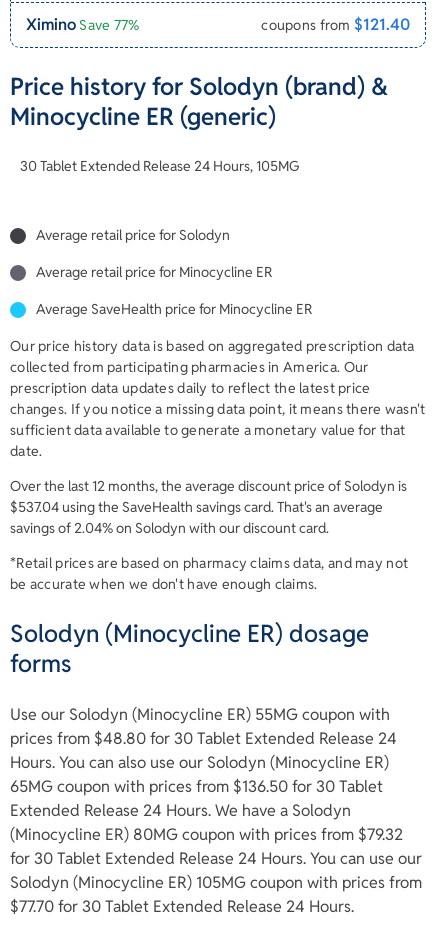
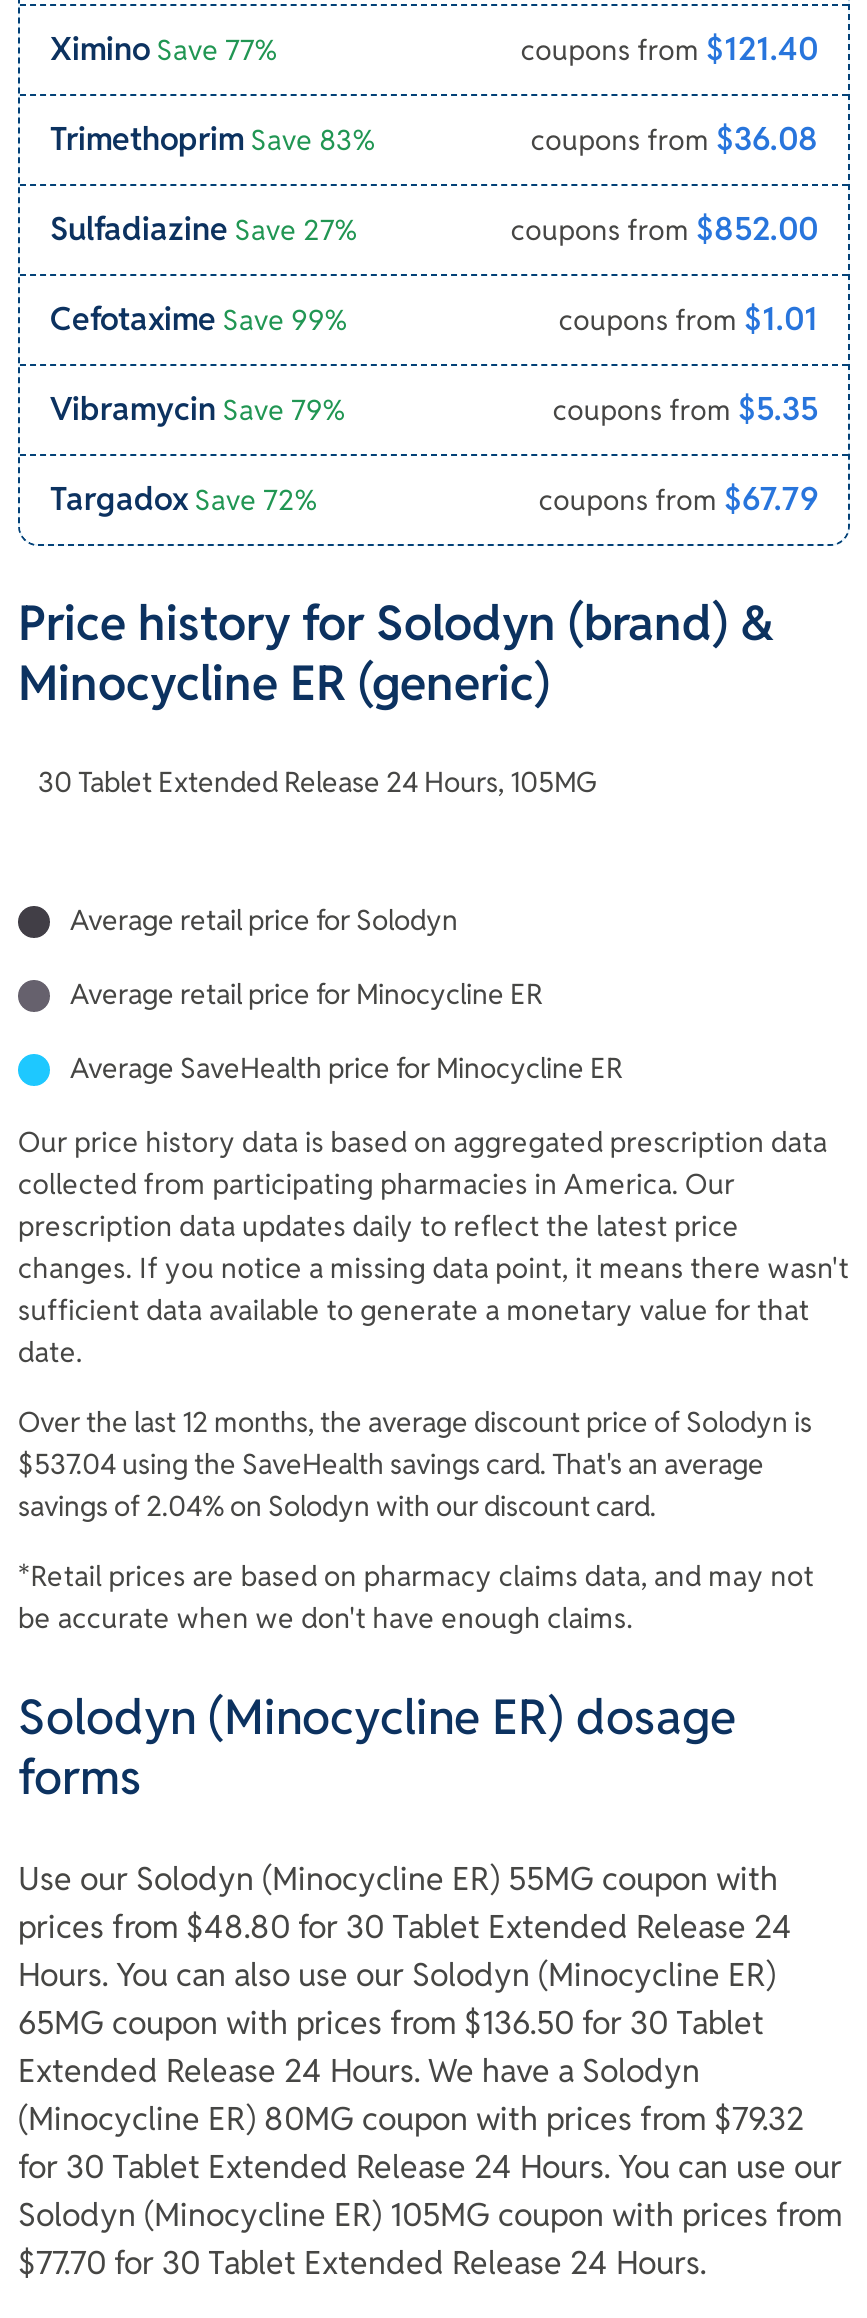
none -> [20,86,852,520] [image] | Trimethoprim Save 83% | coupons from $36.08 | Sulfadiazine Save 27% | coupons from $852.00 | Cefotaxime Save 99% | coupons from $1.01 | Vibramycin Save 79% | coupons from $5.35 | Targadox Save 72% | coupons from $67.79

